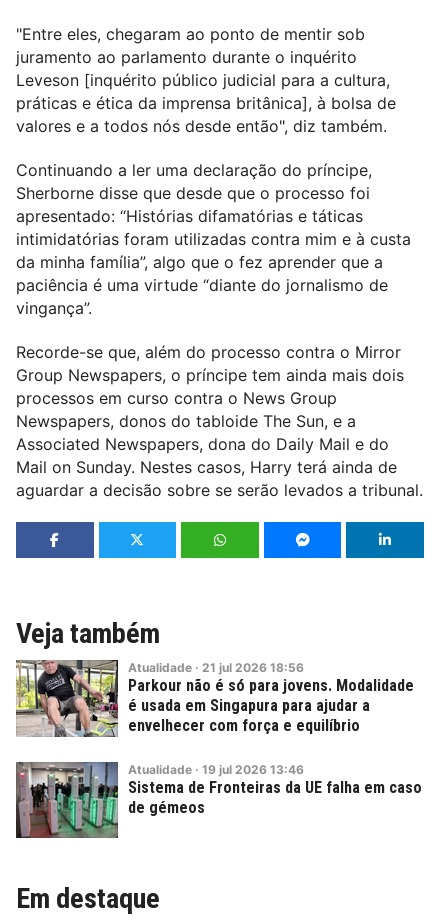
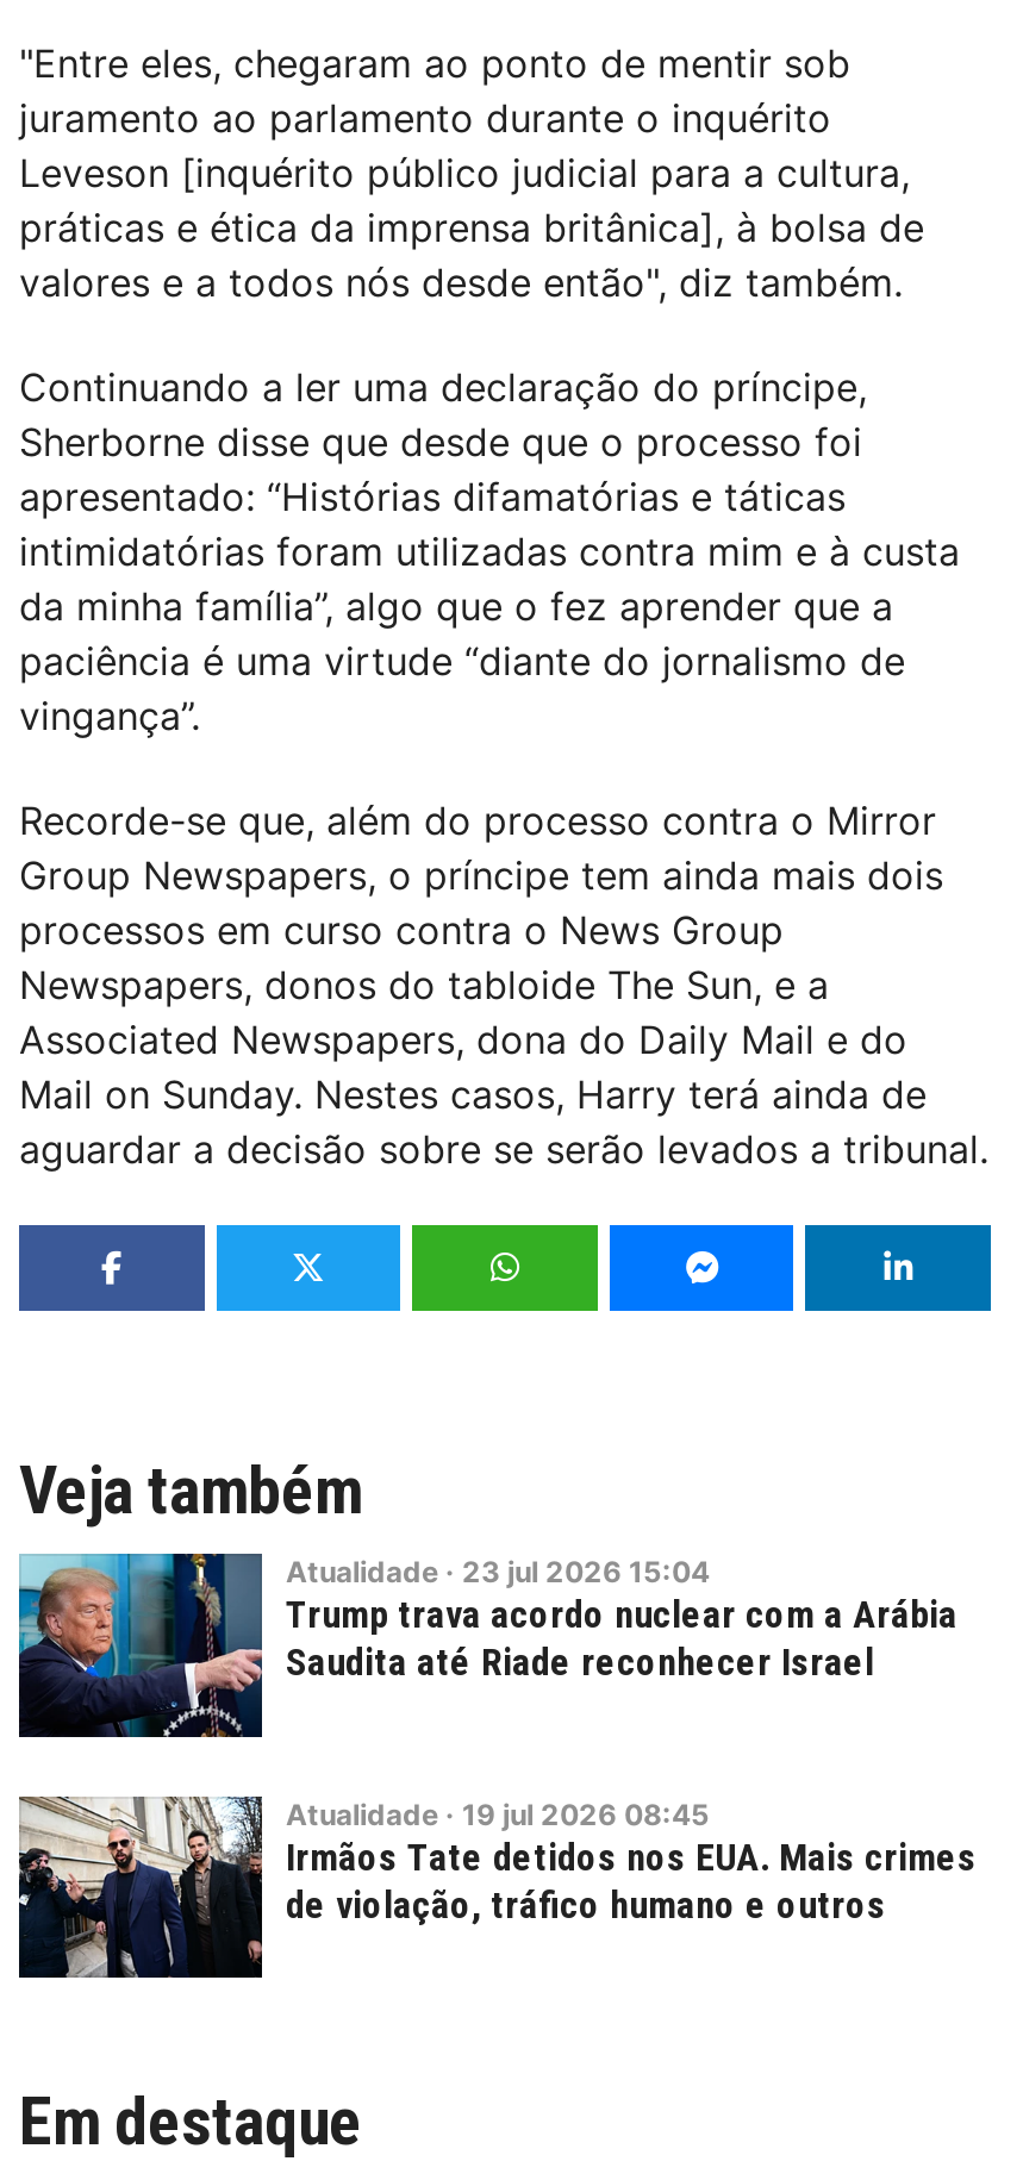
[15,659,414,738] [image] | Atualidade · 21 jul 2026 18:56 | Parkour não é só para jovens. Modalidade | é usada em Singapura para ajudar a | envelhecer com força e equilíbrio -> [17,1551,957,1739] [image] | Atualidade · 23 jul 2026 15:04 | Trump trava acordo nuclear com a Arábia | Saudita até Riade reconhecer Israel
[16,762,422,839] [image] | Atualidade · 19 jul 2026 13:46 | Sistema de Fronteiras da UE falha em caso | de gémeos -> [19,1796,977,1980] [image] | Atualidade · 19 jul 2026 08:45 | Irmãos Tate detidos nos EUA. Mais crimes | de violação, tráfico humano e outros

